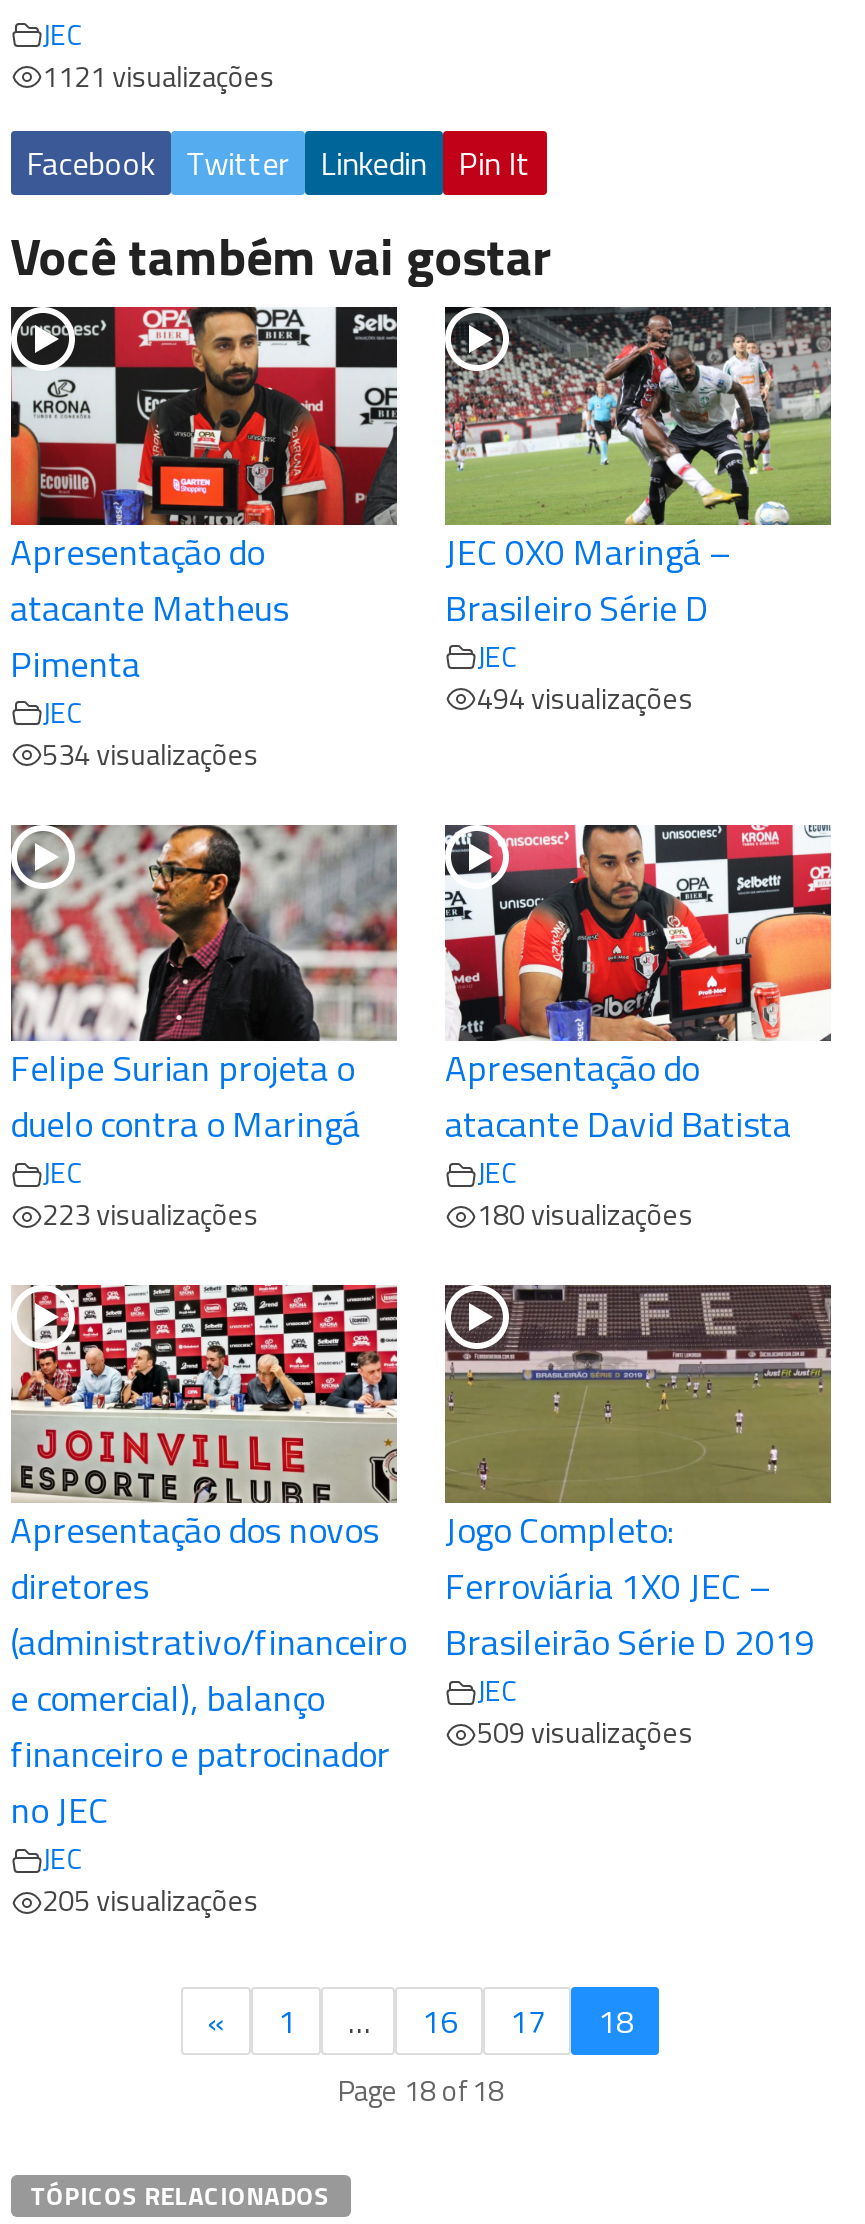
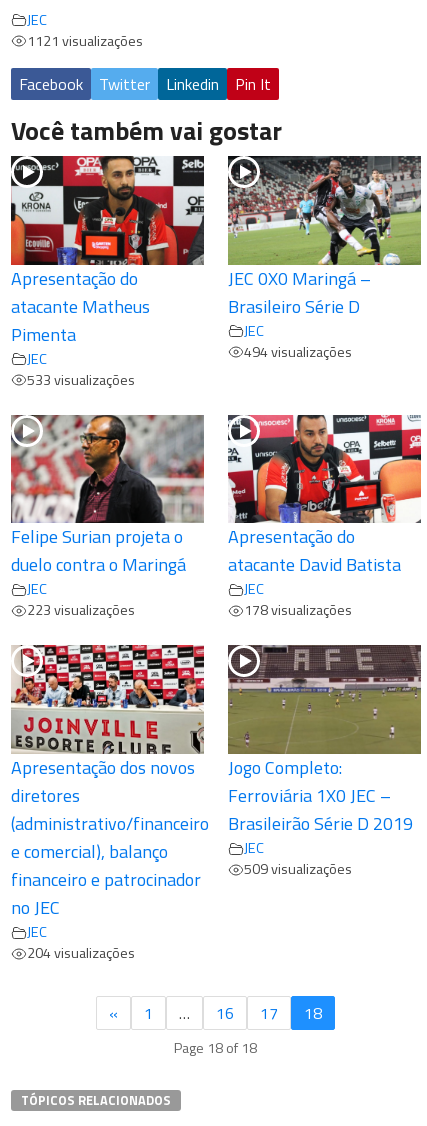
[42,732,258,776] 534 visualizações -> [27,369,135,391] 533 visualizações
[477,1194,693,1238] 180 visualizações -> [244,599,352,621] 178 visualizações
[42,1879,258,1923] 205 visualizações -> [27,942,135,964] 204 visualizações

